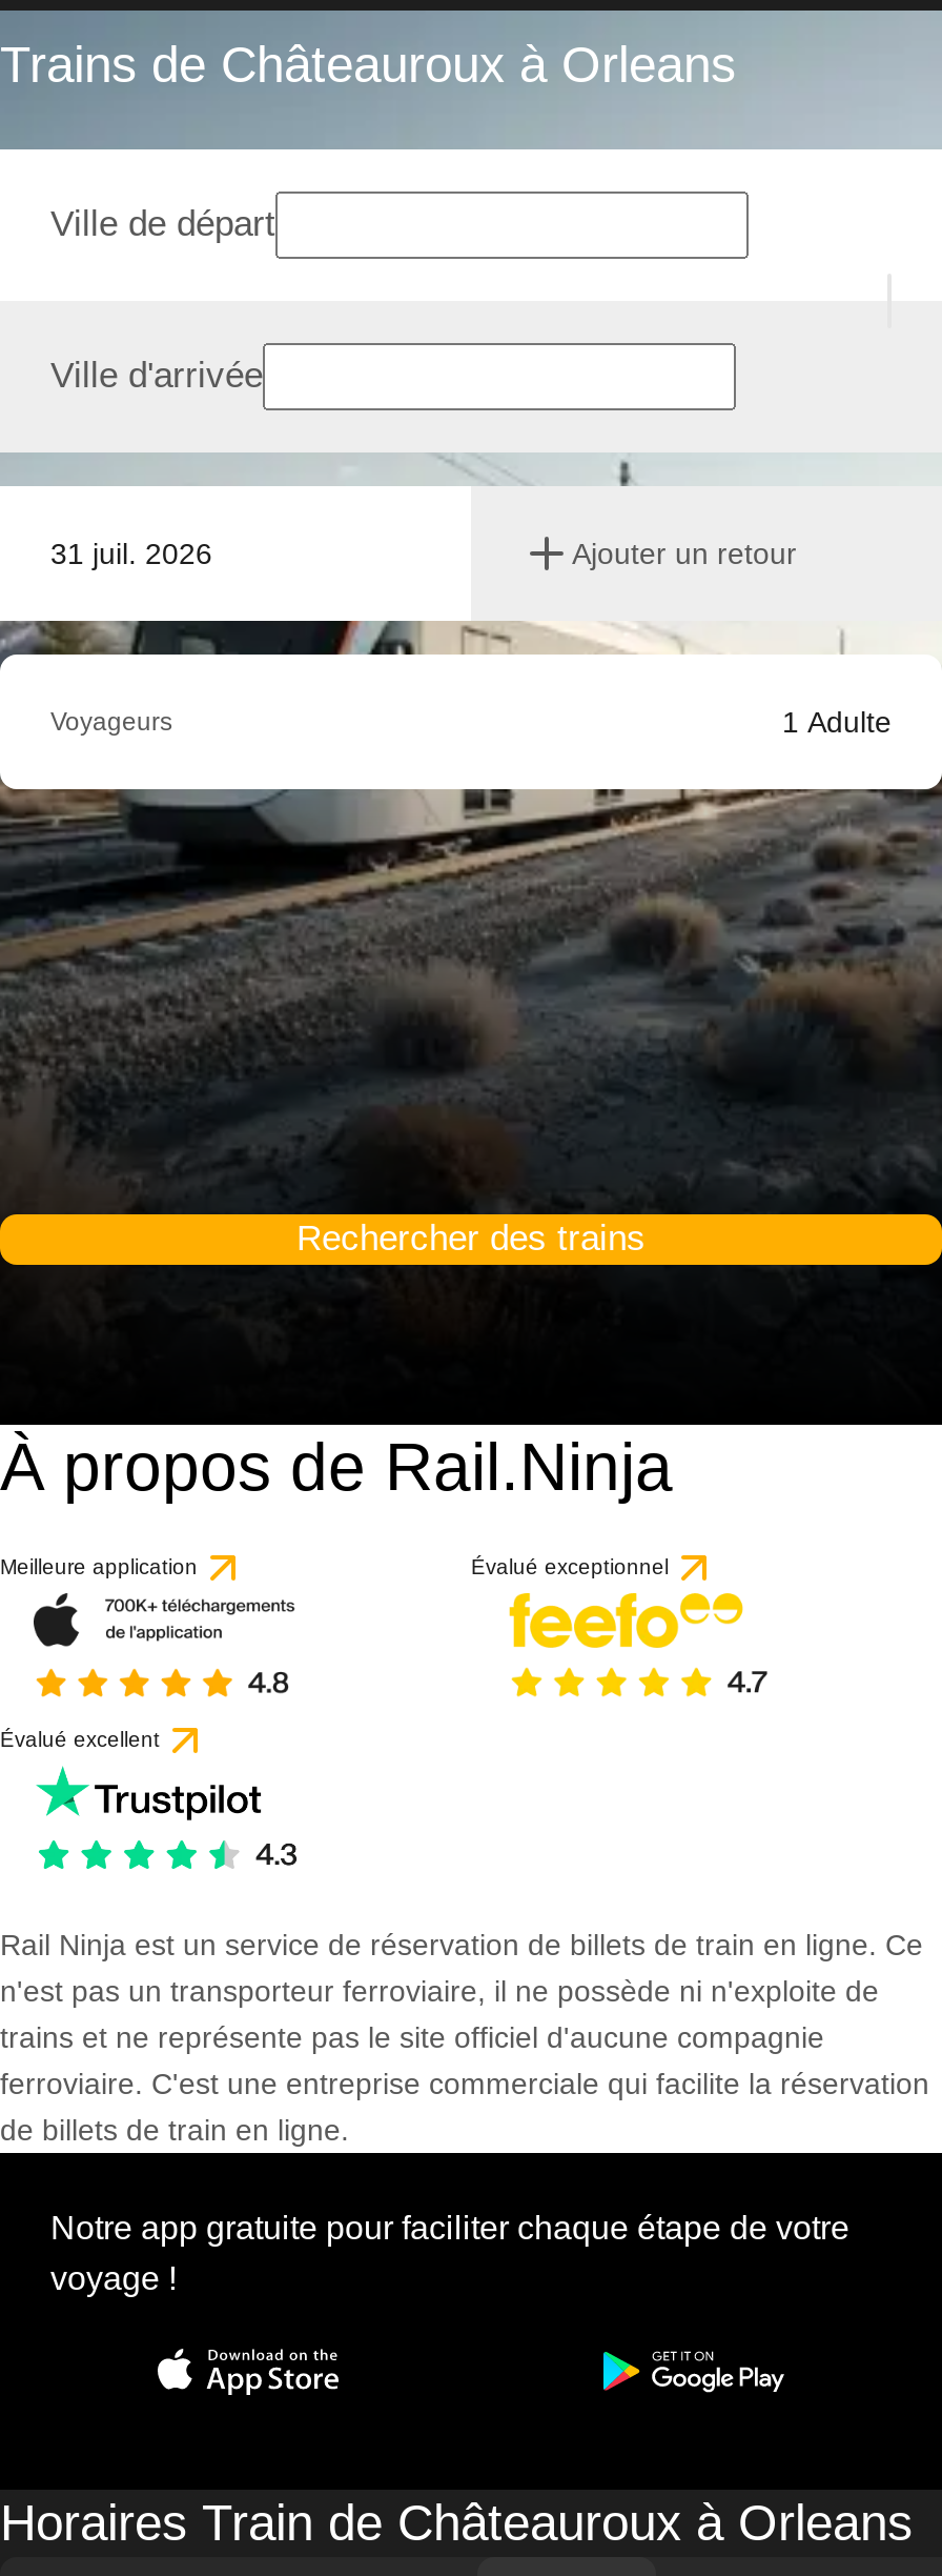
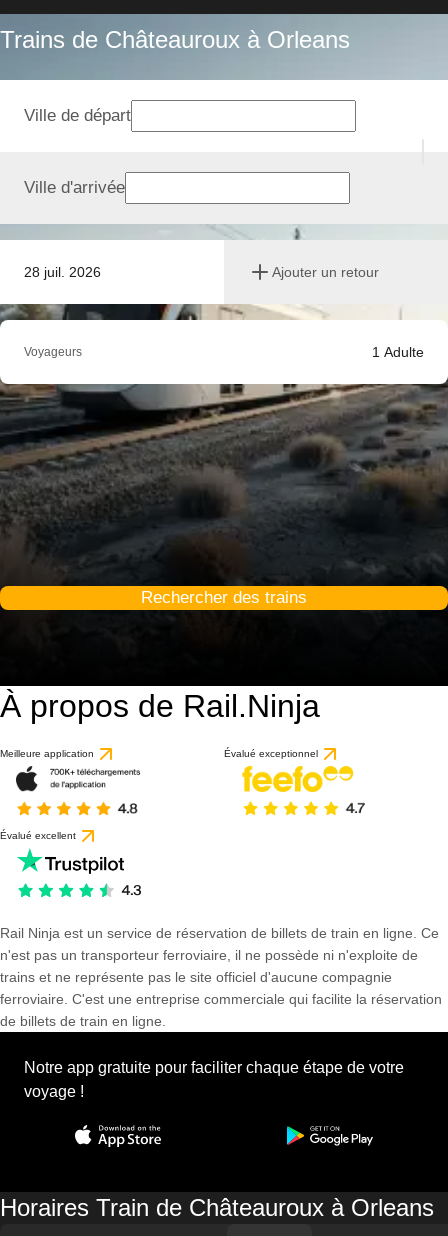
[50,537,212,570] 31 juil. 2026 -> [24,264,101,280] 28 juil. 2026

